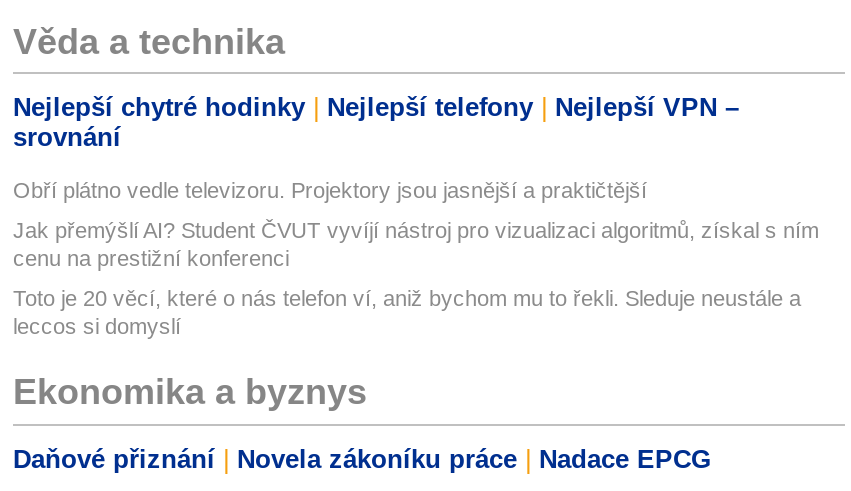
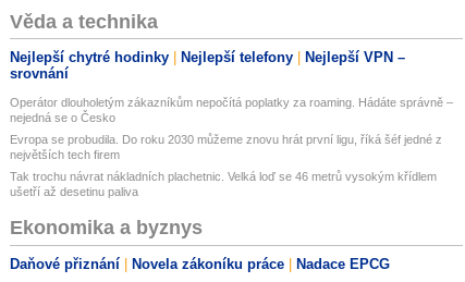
[13,179,647,203] Obří plátno vedle televizoru. Projektory jsou jasnější a praktičtější -> [10,96,453,125] Operátor dlouholetým zákazníkům nepočítá poplatky za roaming. Hádáte správně – | nejedná se o Česko
[13,219,819,271] Jak přemýšlí AI? Student ČVUT vyvíjí nástroj pro vizualizaci algoritmů, získal s ním | cenu na prestižní konferenci -> [10,133,442,162] Evropa se probudila. Do roku 2030 můžeme znovu hrát první ligu, říká šéf jedné z | největších tech firem
[13,287,801,339] Toto je 20 věcí, které o nás telefon ví, aniž bychom mu to řekli. Sleduje neustále a | leccos si domyslí -> [10,170,437,199] Tak trochu návrat nákladních plachetnic. Velká loď se 46 metrů vysokým křídlem | ušetří až desetinu paliva

